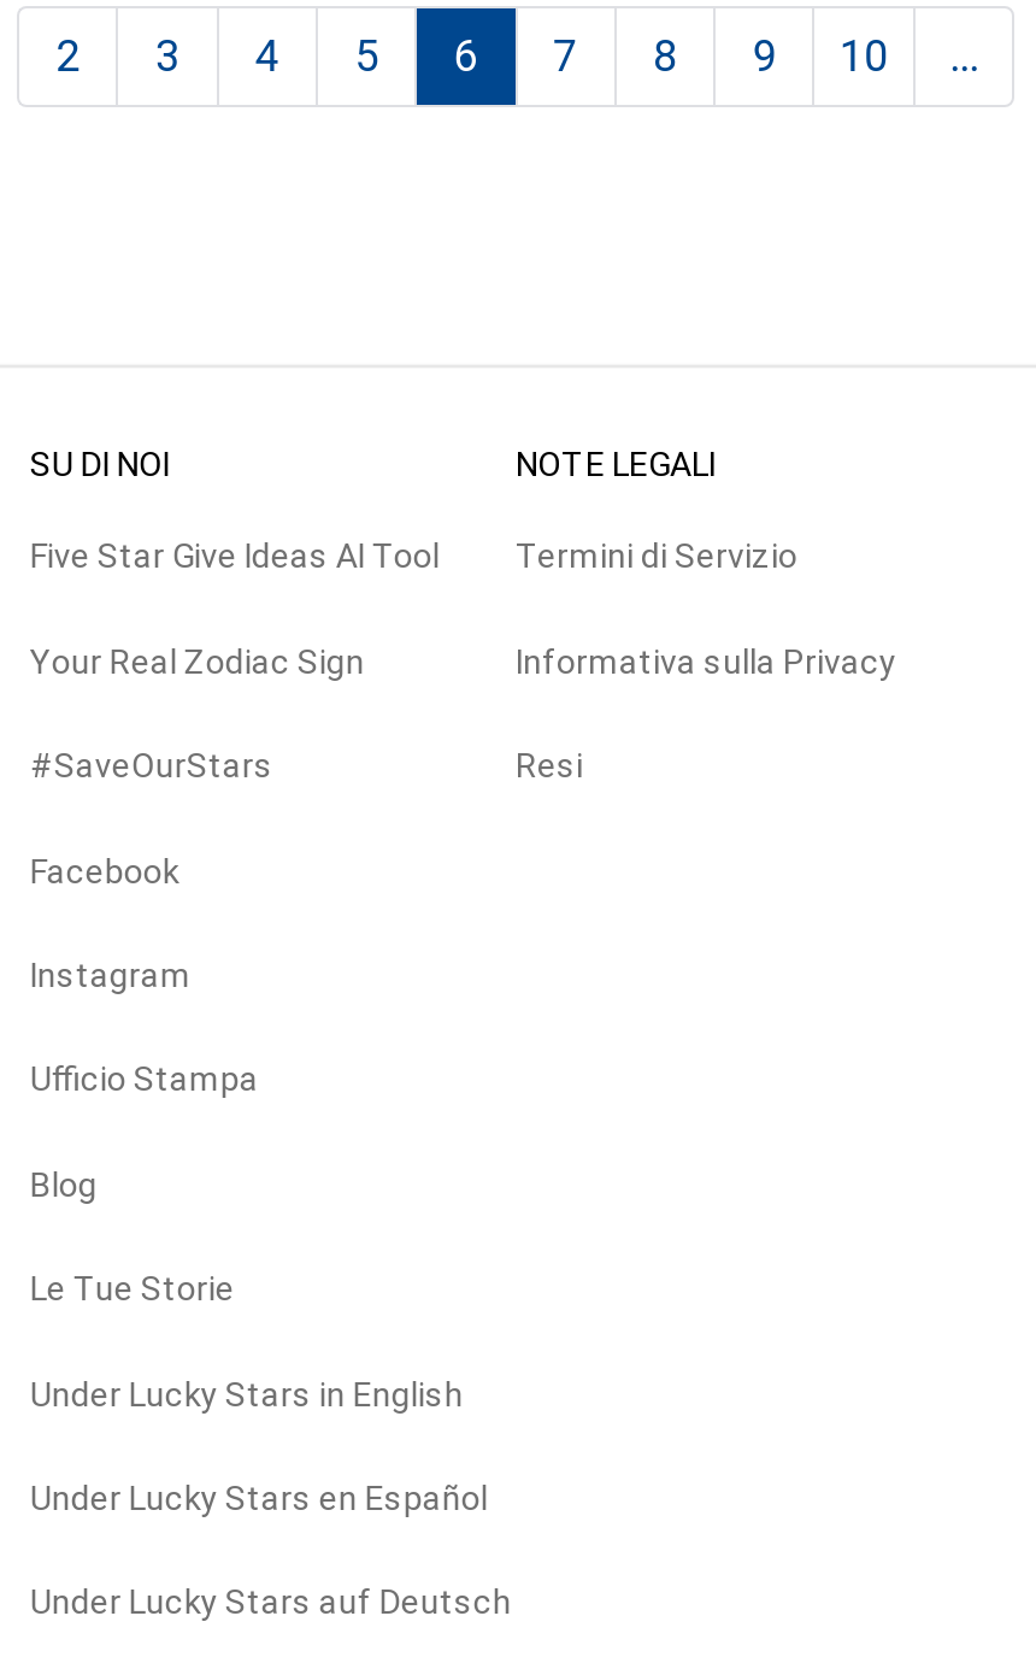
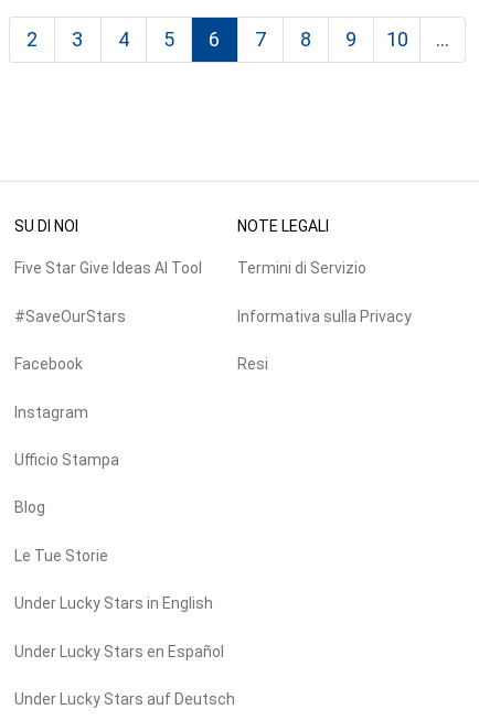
[30,642,365,680] Your Real Zodiac Sign -> none

